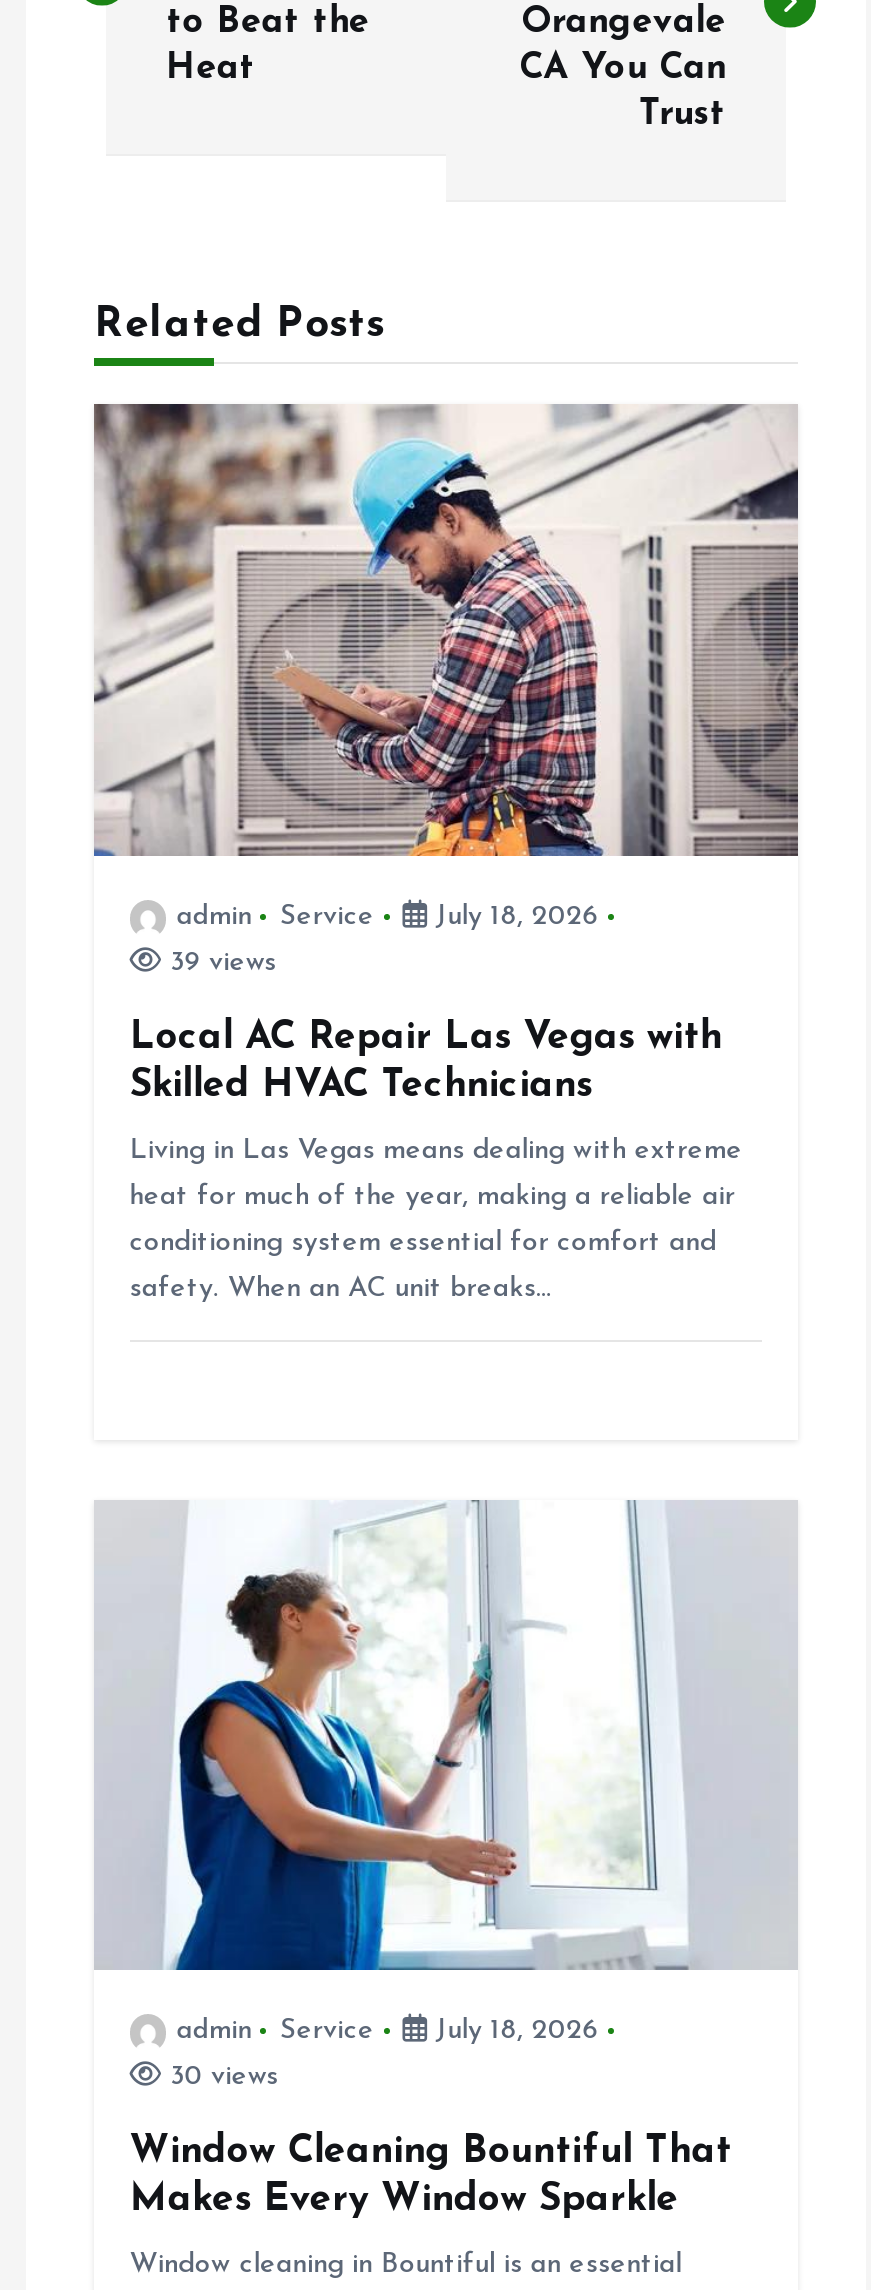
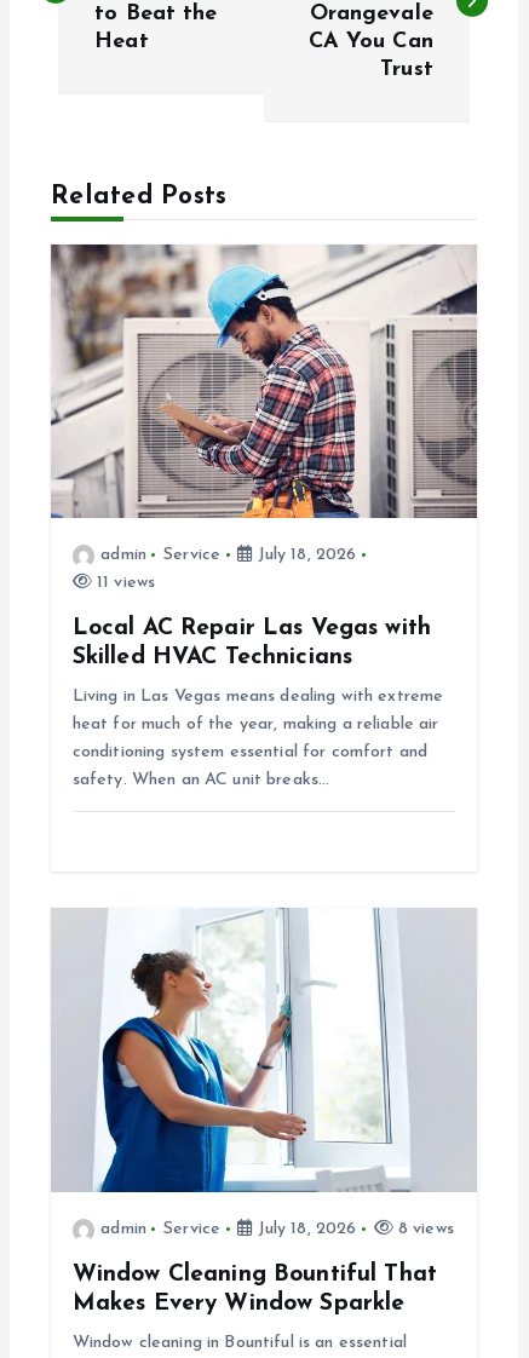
[162,948,276,978] 39 views -> [92,574,155,592] 11 views
[162,2063,278,2093] 30 views -> [393,1220,454,1239] 8 views

